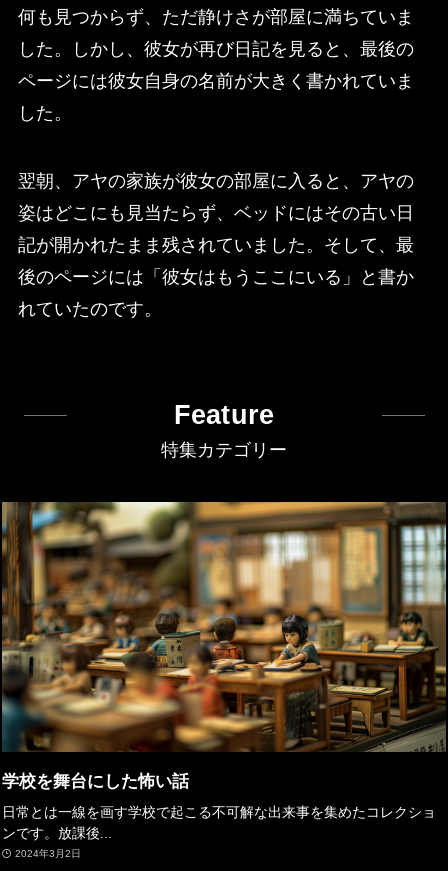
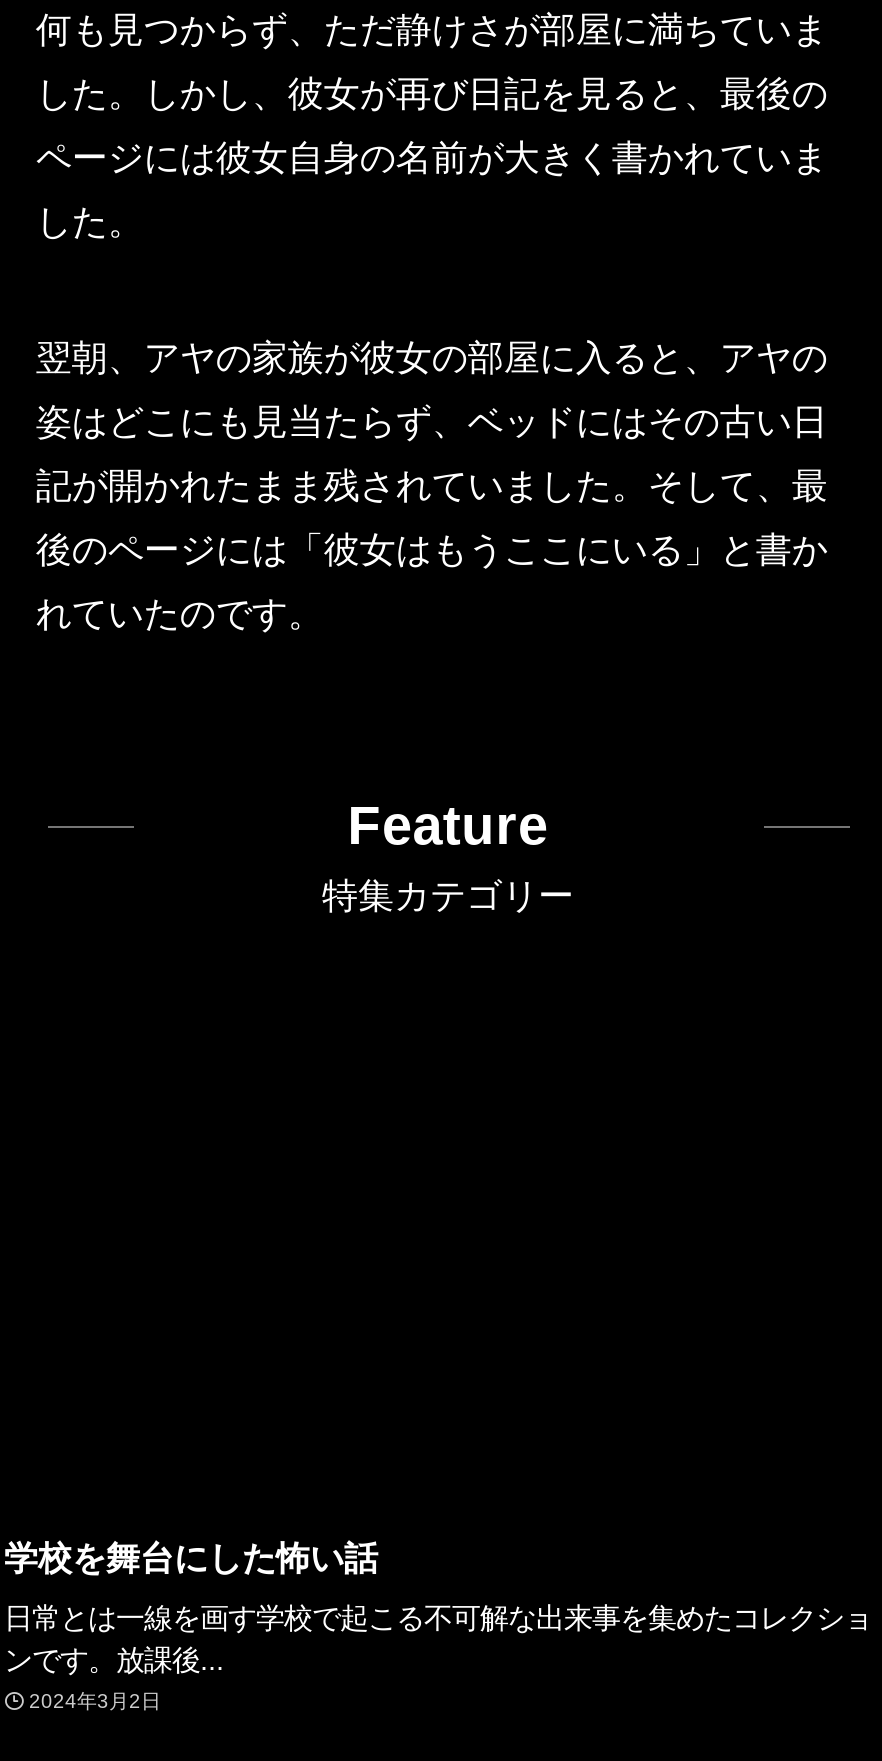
[3,501,445,753] [image] -> none

